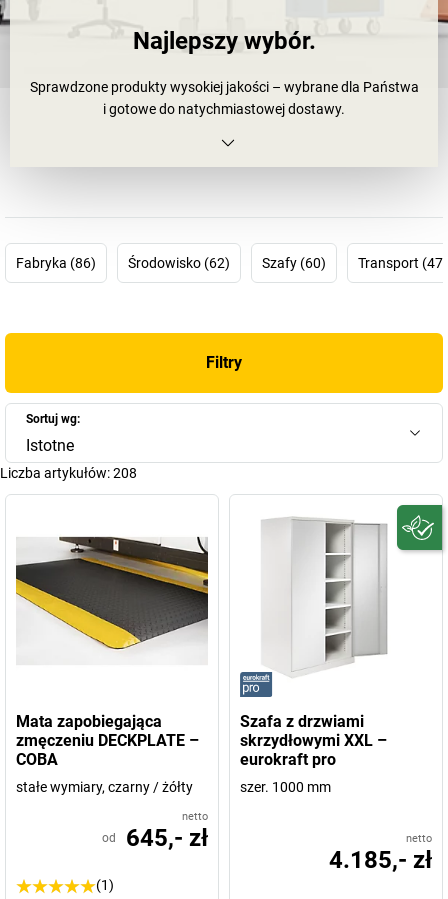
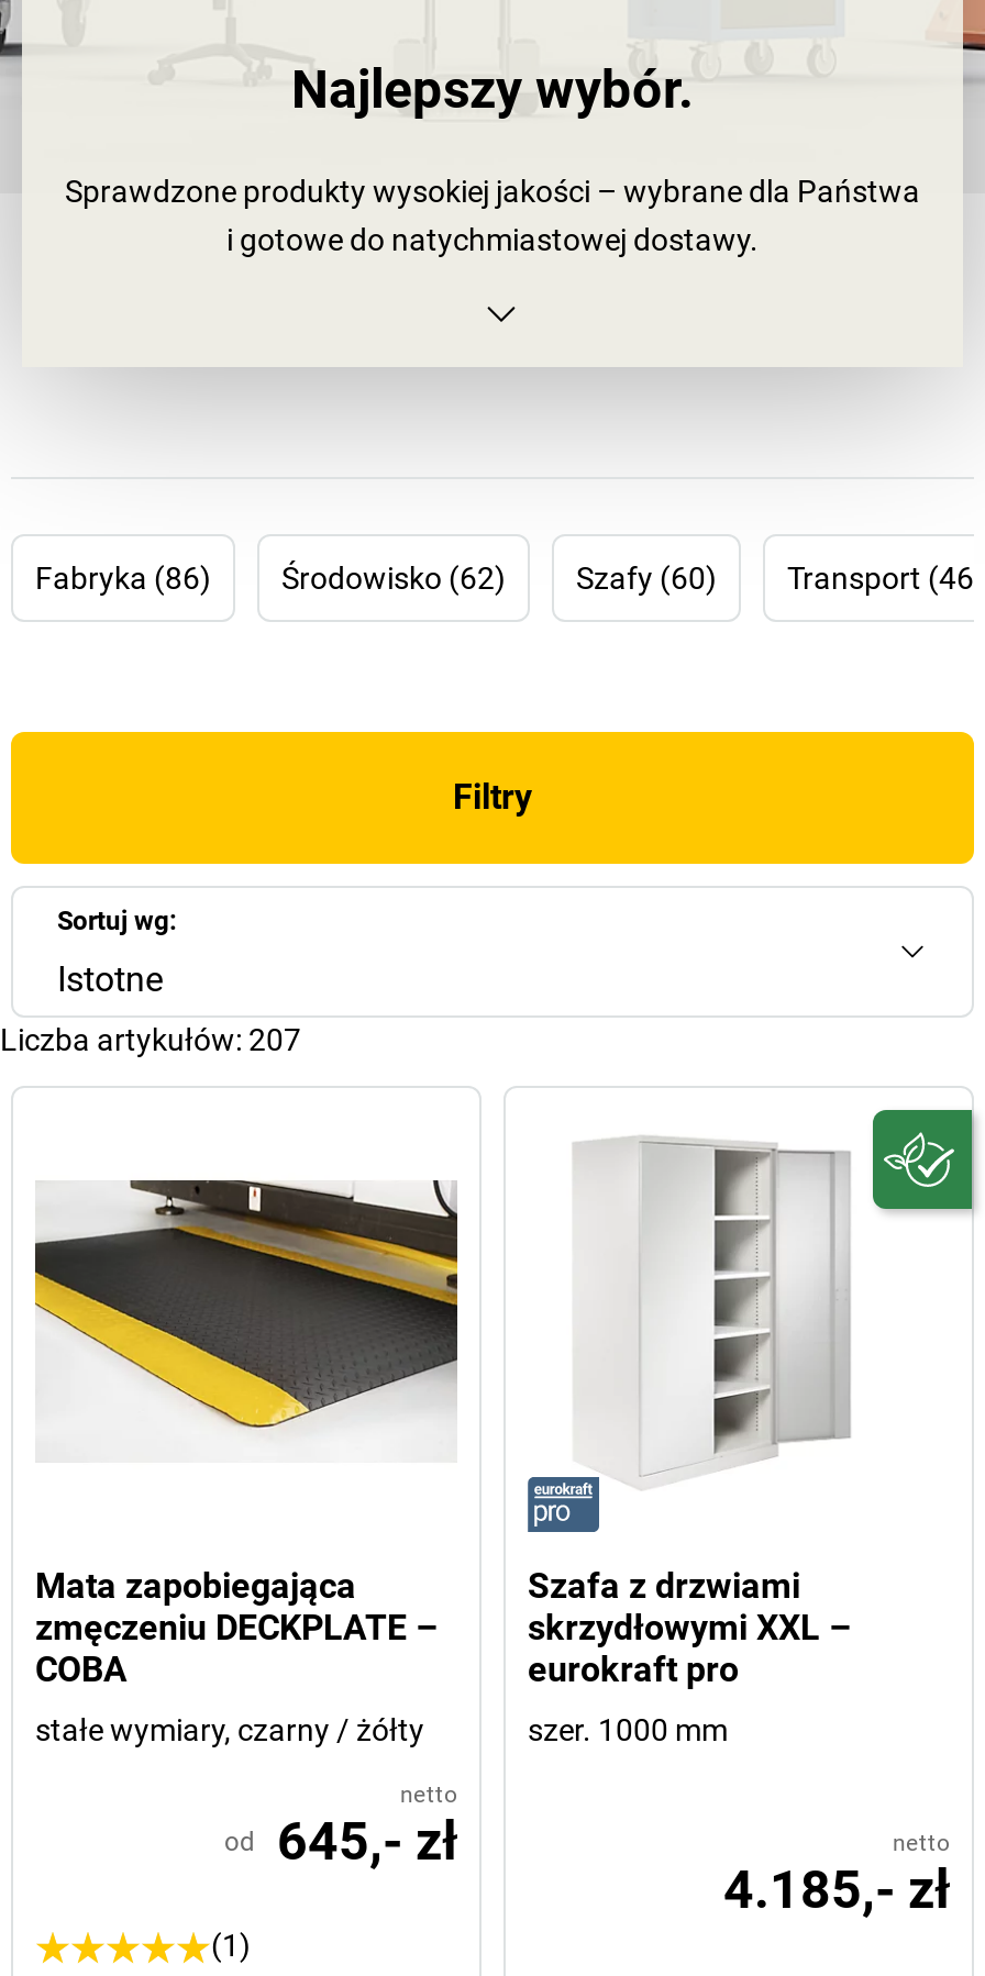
[16,255,448,271] Fabryka (86) Środowisko (62) Szafy (60) Transport (47) -> [35,560,985,596] Fabryka (86) Środowisko (62) Szafy (60) Transport (46)
[0,465,137,481] Liczba artykułów: 208 -> [0,1022,301,1057] Liczba artykułów: 207

